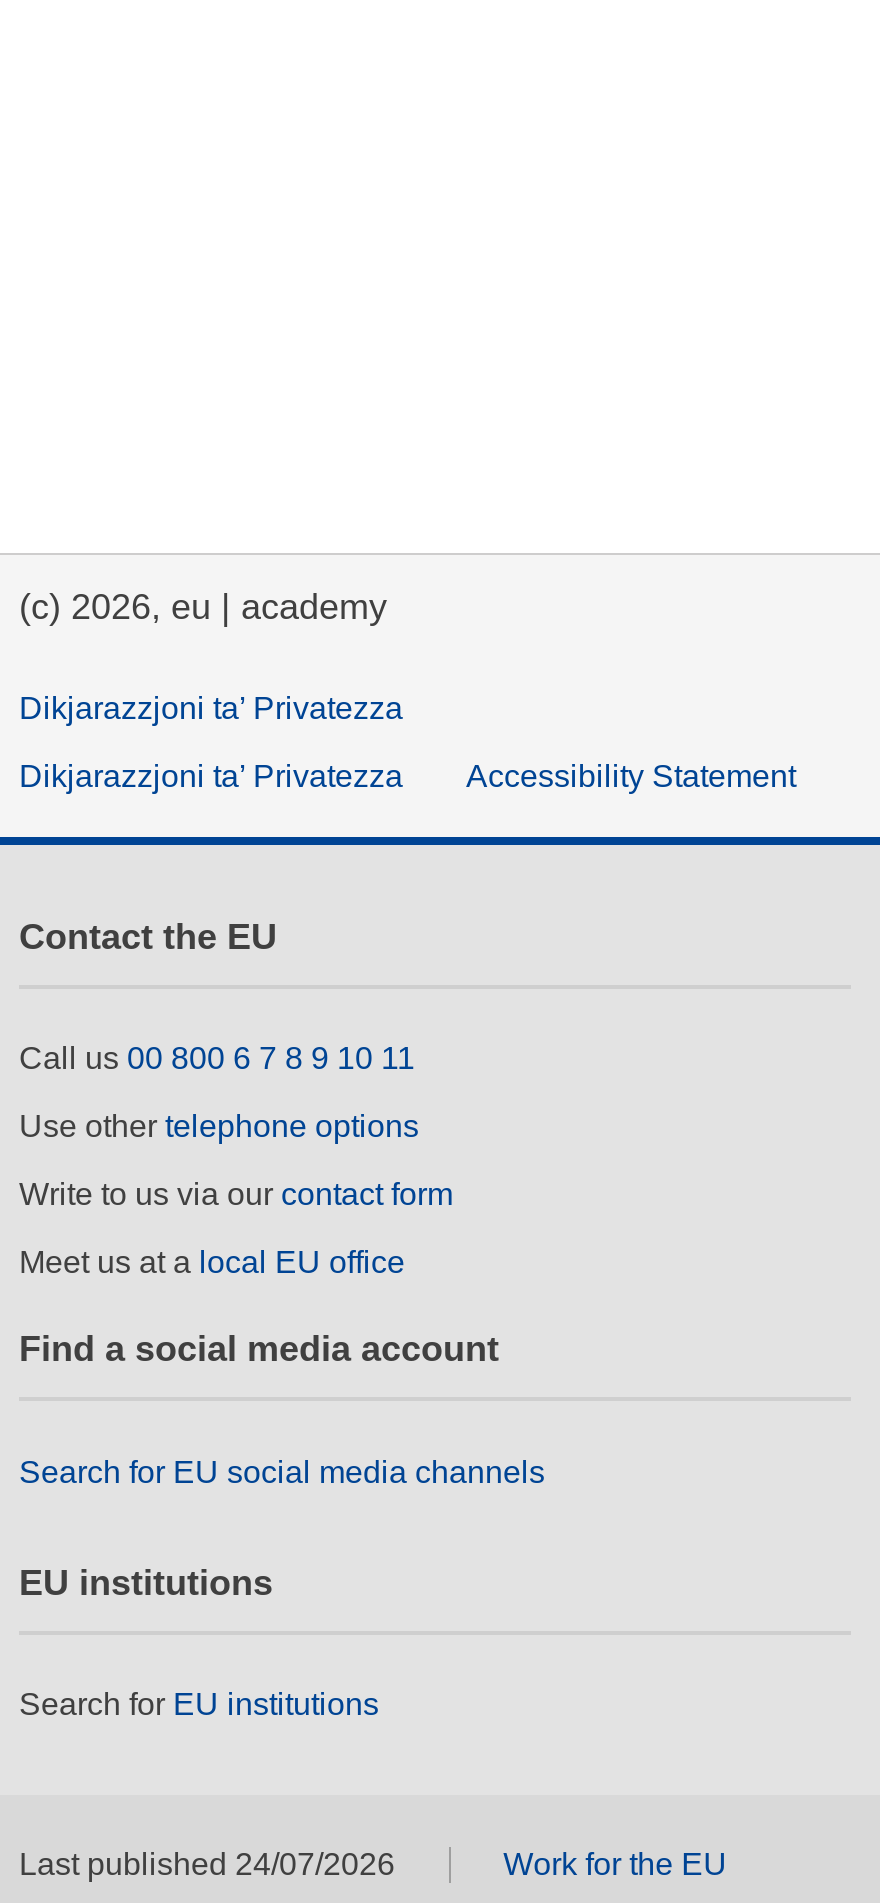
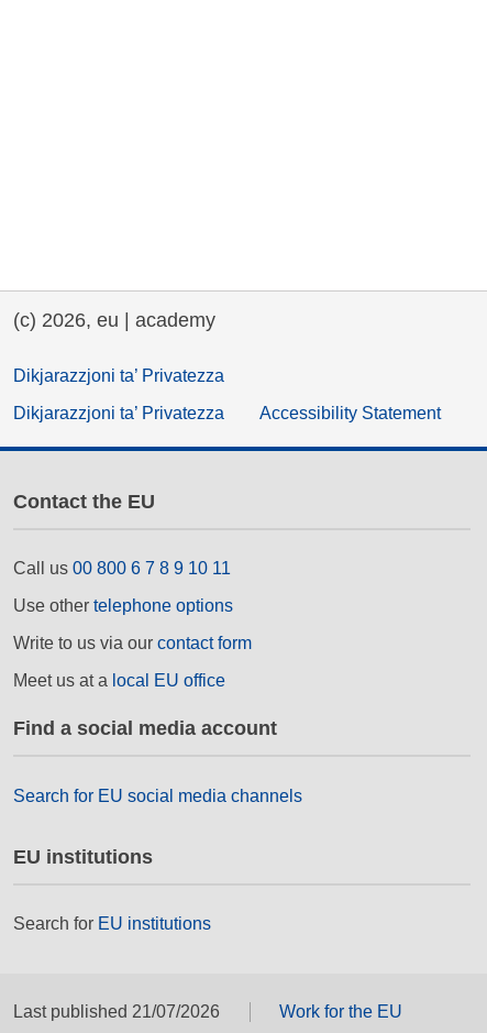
[19,1848,395,1882] Last published 24/07/2026 -> [13,1003,220,1021] Last published 21/07/2026

